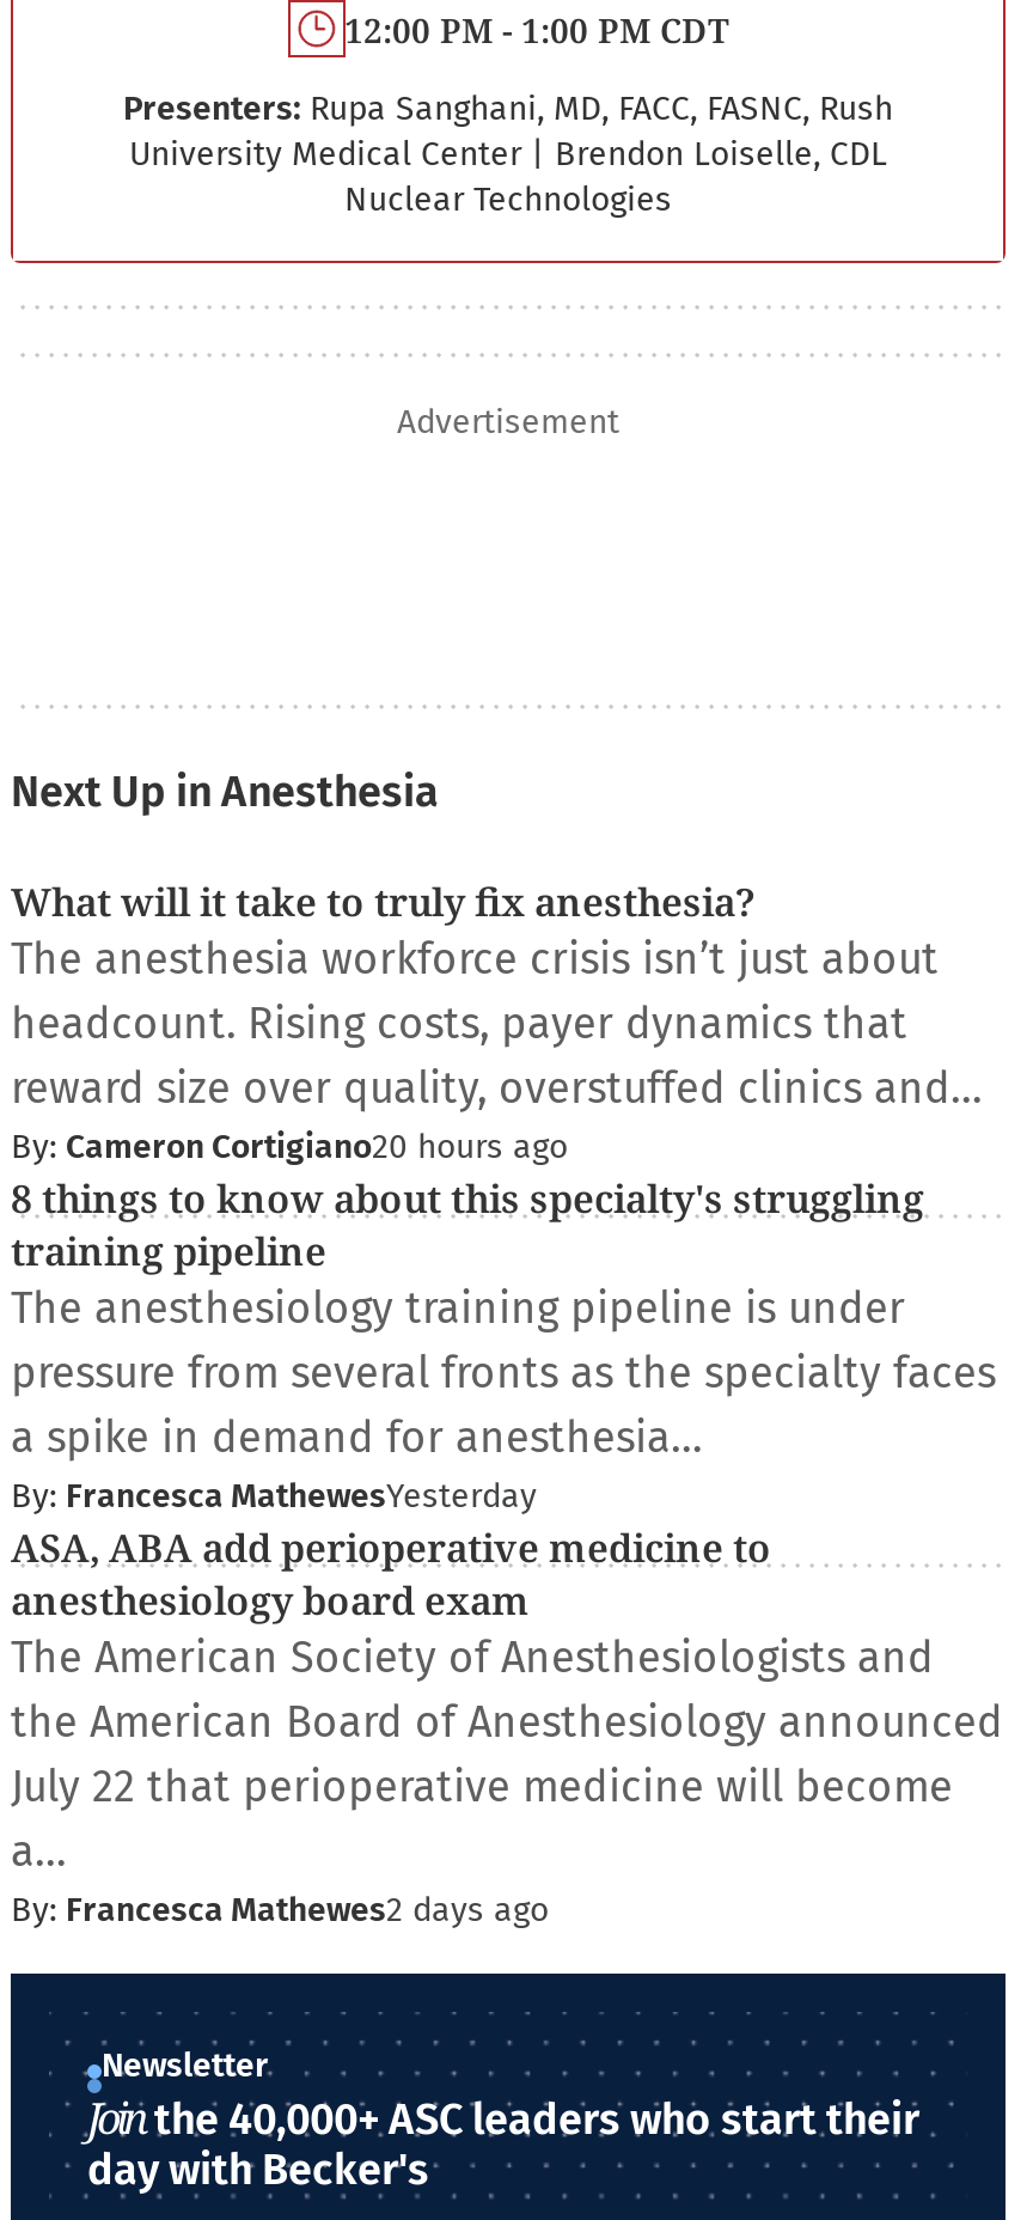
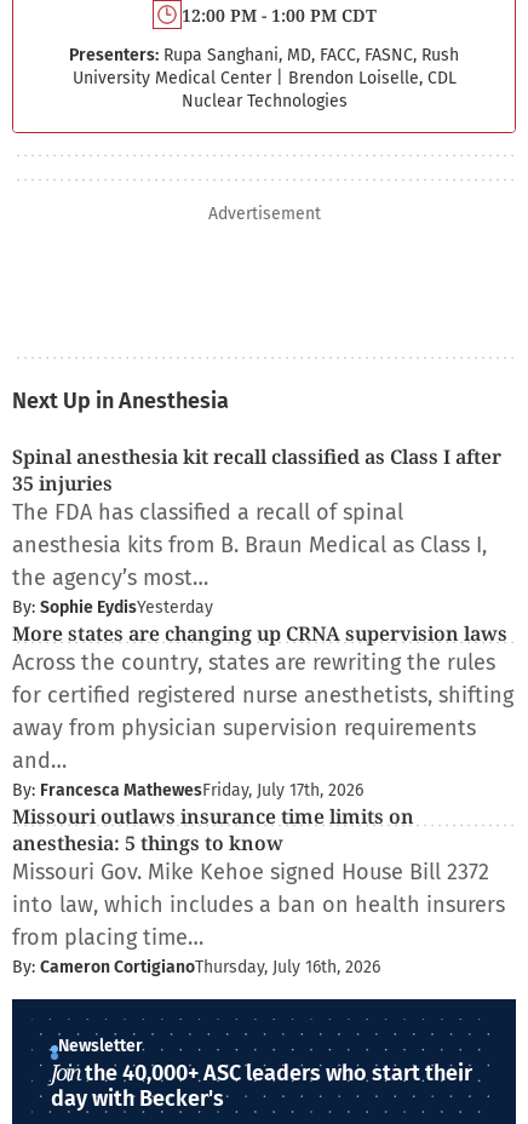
[11,876,1003,1931] What will it take to truly fix anesthesia? | The anesthesia workforce crisis isn’t just about | headcount. Rising costs, payer dynamics that | reward size over quality, overstuffed clinics and… | By: Cameron Cortigiano20 hours ago | 8 things to know about this specialty's struggling | training pipeline | The anesthesiology training pipeline is under | pressure from several fronts as the specialty faces | a spike in demand for anesthesia… | By: Francesca MathewesYesterday | ASA, ABA add perioperative medicine to | anesthesiology board exam | The American Society of Anesthesiologists and | the American Board of Anesthesiology announced | July 22 that perioperative medicine will become | a… | By: Francesca Mathewes2 days ago -> [12,443,513,977] Spinal anesthesia kit recall classified as Class I after | 35 injuries | The FDA has classified a recall of spinal | anesthesia kits from B. Braun Medical as Class I, | the agency’s most… | By: Sophie EydisYesterday | More states are changing up CRNA supervision laws | Across the country, states are rewriting the rules | for certified registered nurse anesthetists, shifting | away from physician supervision requirements | and… | By: Francesca MathewesFriday, July 17th, 2026 | Missouri outlaws insurance time limits on | anesthesia: 5 things to know | Missouri Gov. Mike Kehoe signed House Bill 2372 | into law, which includes a ban on health insurers | from placing time… | By: Cameron CortigianoThursday, July 16th, 2026

